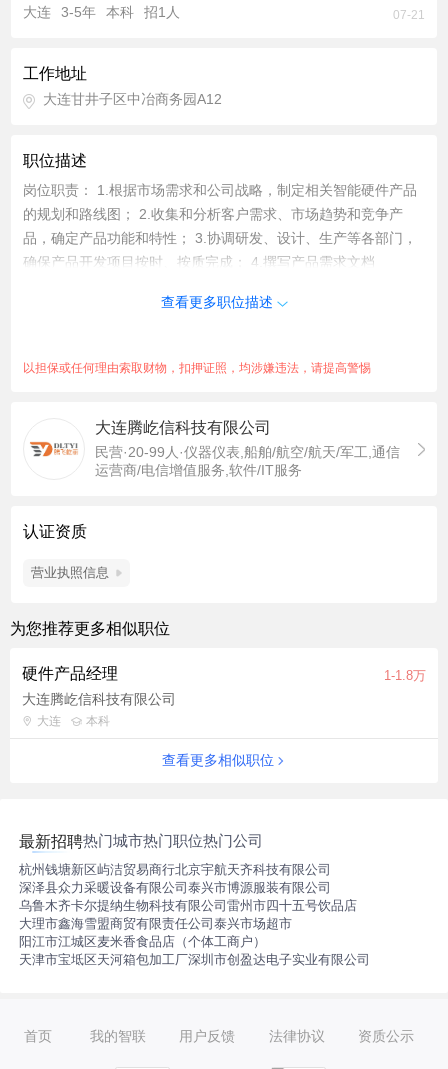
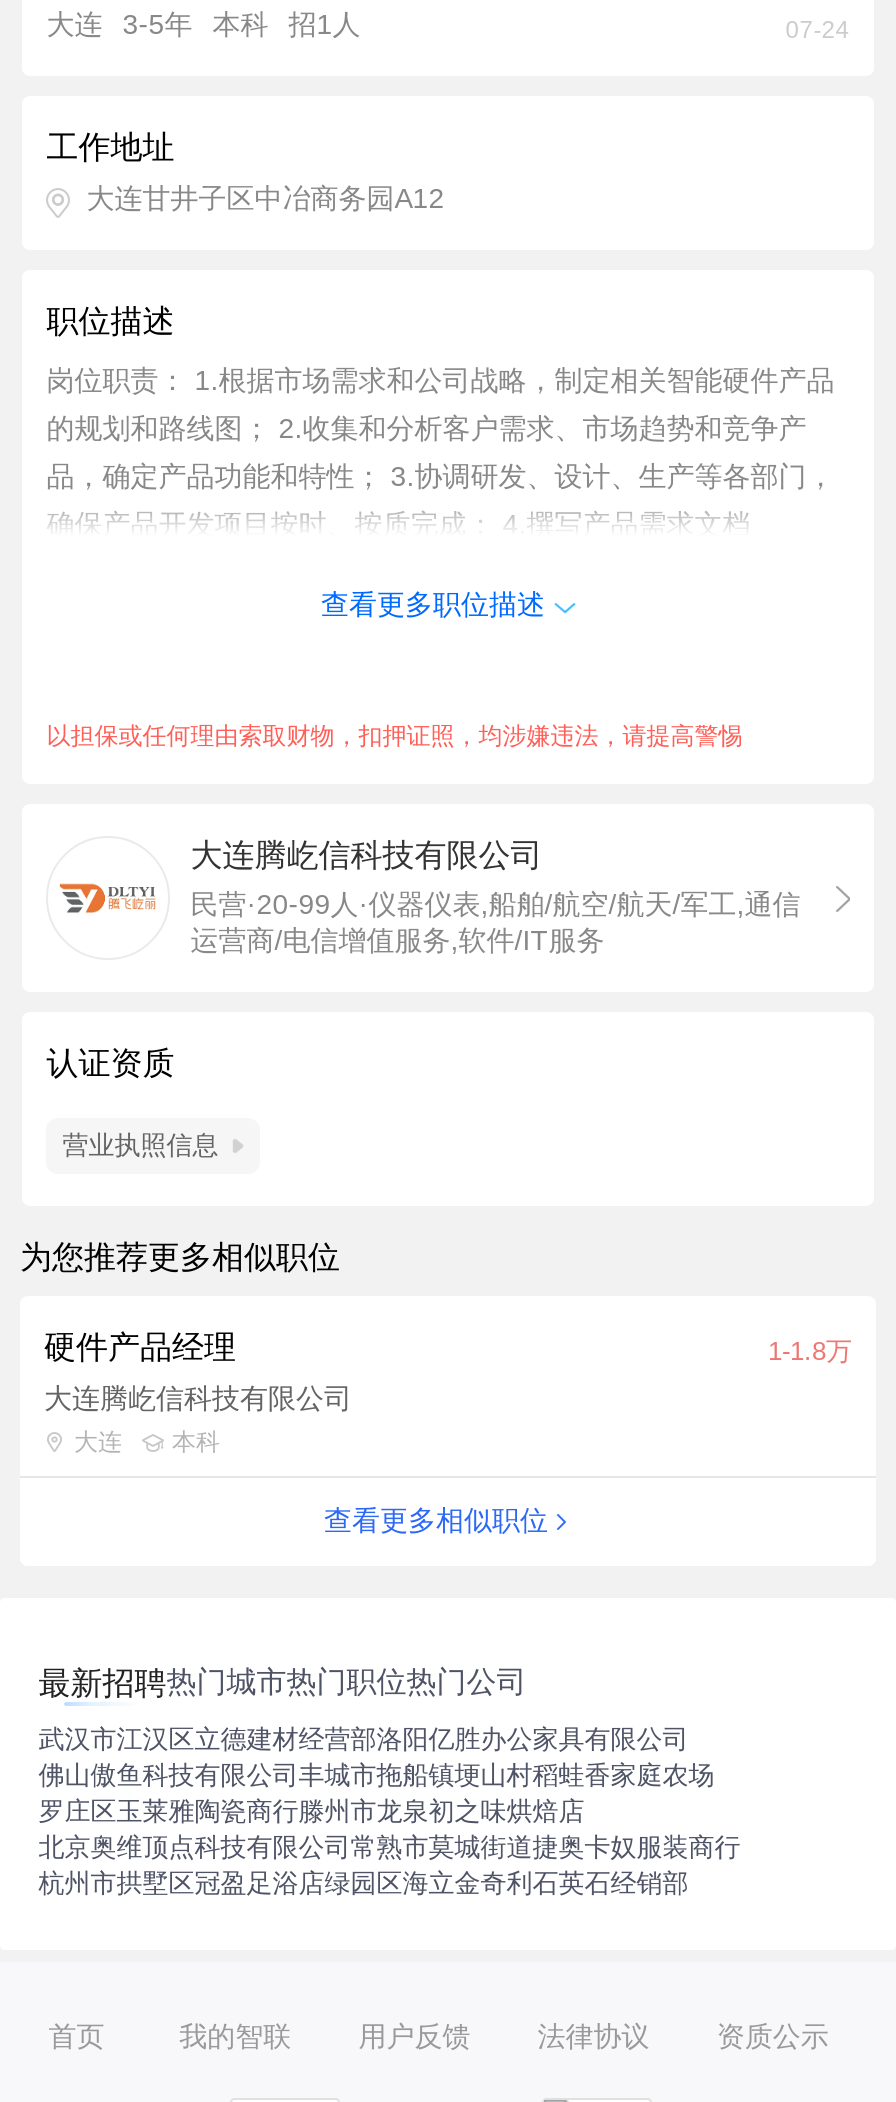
[393,8,425,22] 07-21 -> [786,16,850,44] 07-24
[19,862,370,967] 杭州钱塘新区屿洁贸易商行北京宇航天齐科技有限公司 | 深泽县众力采暖设备有限公司泰兴市博源服装有限公司 | 乌鲁木齐卡尔提纳生物科技有限公司雷州市四十五号饮品店 | 大理市鑫海雪盟商贸有限责任公司泰兴市场超市 | 阳江市江城区麦米香食品店（个体工商户） | 天津市宝坻区天河箱包加工厂深圳市创盈达电子实业有限公司 -> [38,1725,740,1899] 武汉市江汉区立德建材经营部洛阳亿胜办公家具有限公司 | 佛山傲鱼科技有限公司丰城市拖船镇埂山村稻蛙香家庭农场 | 罗庄区玉莱雅陶瓷商行滕州市龙泉初之味烘焙店 | 北京奥维顶点科技有限公司常熟市莫城街道捷奥卡奴服装商行 | 杭州市拱墅区冠盈足浴店绿园区海立金奇利石英石经销部

